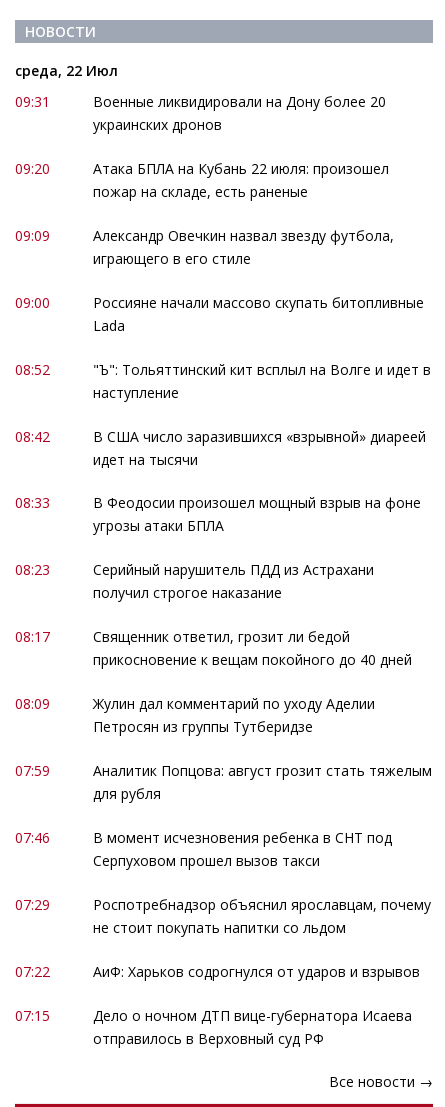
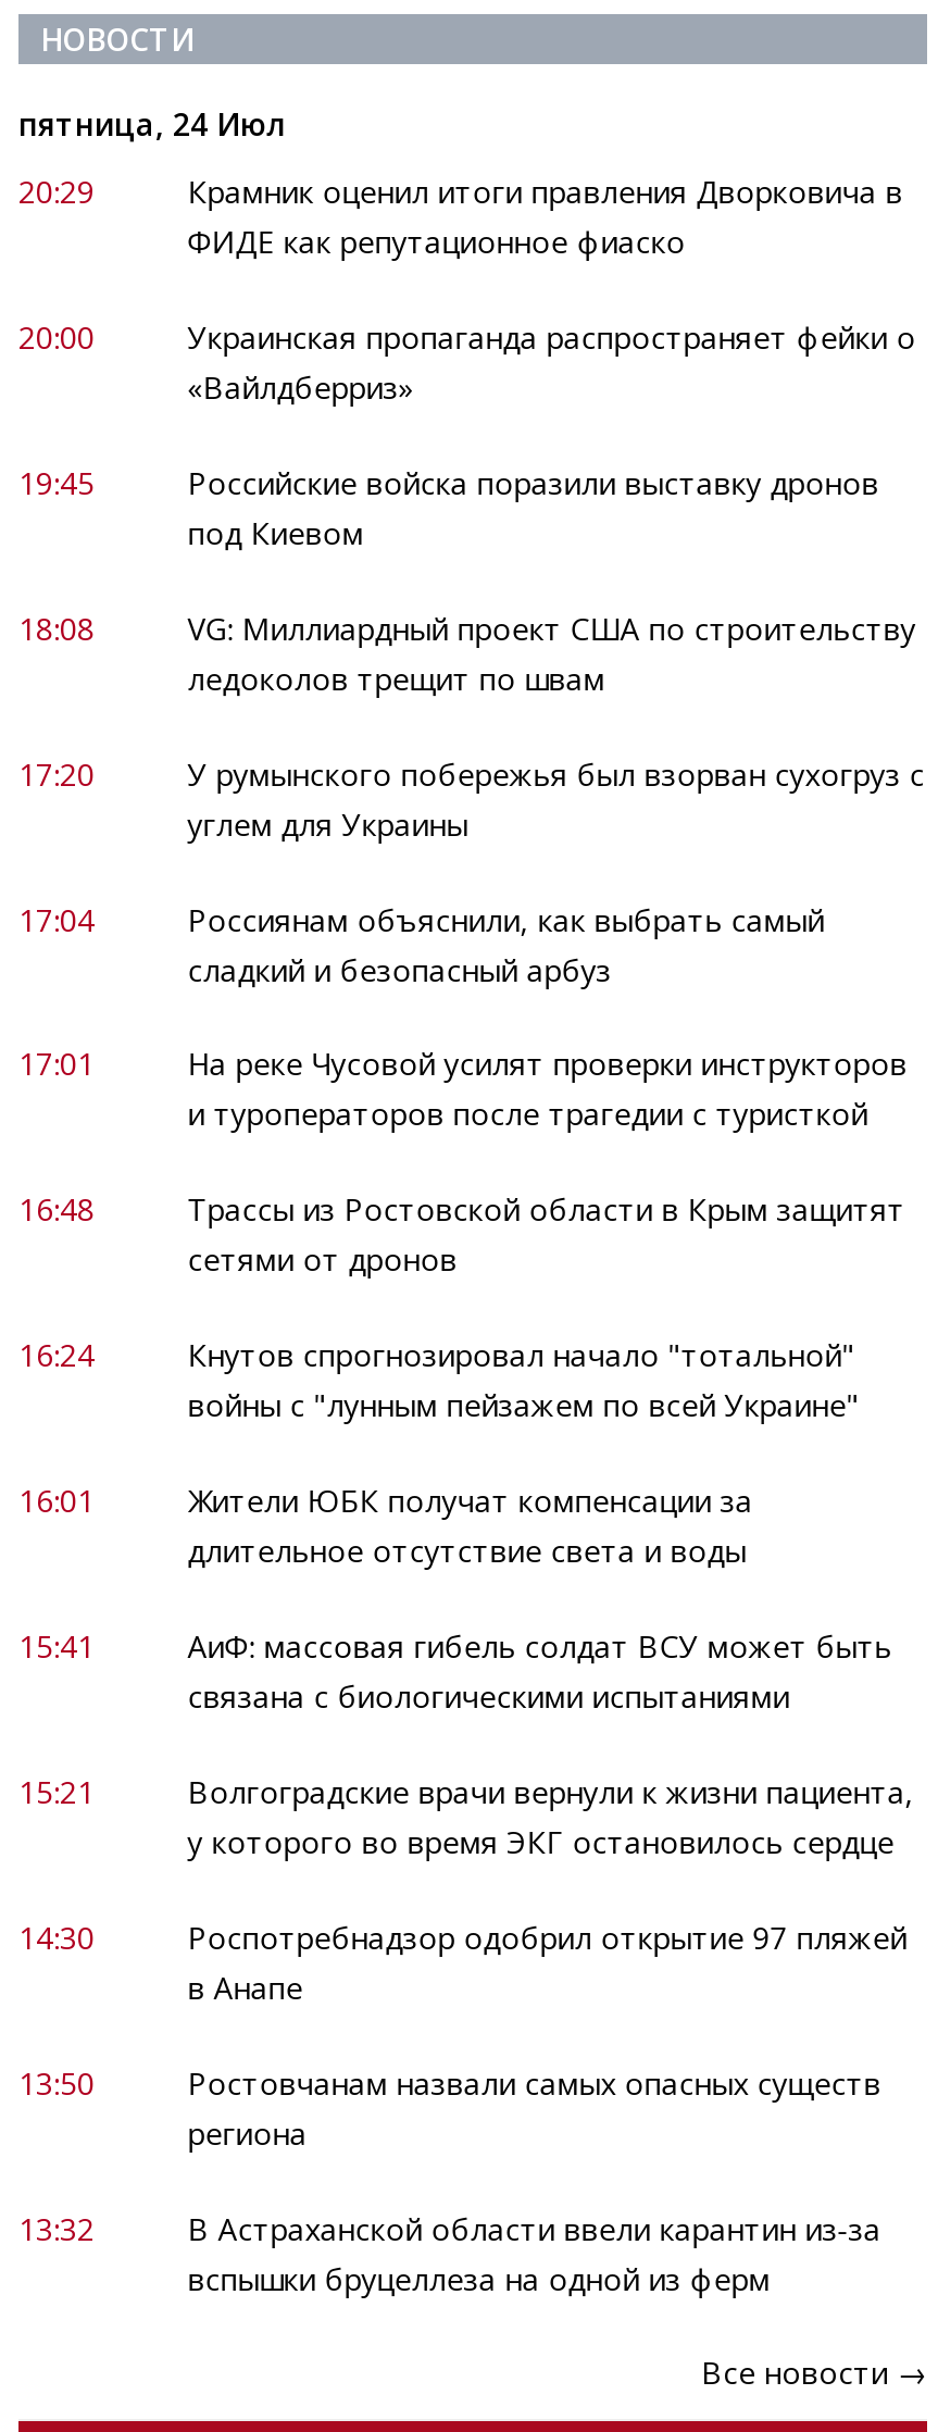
[15,61,118,80] среда, 22 Июл -> [18,103,286,145] пятница, 24 Июл
[15,92,386,134] 09:31 | Военные ликвидировали на Дону более 20 | украинских дронов -> [18,171,903,262] 20:29 | Крамник оценил итоги правления Дворковича в | ФИДЕ как репутационное фиаско
[15,159,389,201] 09:20 | Атака БПЛА на Кубань 22 июля: произошел | пожар на складе, есть раненые -> [18,316,916,407] 20:00 | Украинская пропаганда распространяет фейки о | «Вайлдберриз»
[15,226,394,268] 09:09 | Александр Овечкин назвал звезду футбола, | играющего в его стиле -> [18,462,879,553] 19:45 | Российские войска поразили выставку дронов | под Киевом
[15,293,424,335] 09:00 | Россияне начали массово скупать битопливные | Lada -> [18,607,916,698] 18:08 | VG: Миллиардный проект США по строительству | ледоколов трещит по швам
[15,360,431,402] 08:52 | "Ъ": Тольяттинский кит всплыл на Волге и идет в | наступление -> [18,753,924,844] 17:20 | У румынского побережья был взорван сухогруз с | углем для Украины
[15,426,426,468] 08:42 | В США число заразившихся «взрывной» диареей | идет на тысячи -> [18,898,824,989] 17:04 | Россиянам объяснили, как выбрать самый | сладкий и безопасный арбуз
[15,493,421,535] 08:33 | В Феодосии произошел мощный взрыв на фоне | угрозы атаки БПЛА -> [18,1043,907,1135] 17:01 | На реке Чусовой усилят проверки инструкторов | и туроператоров после трагедии с туристкой
[15,560,374,602] 08:23 | Серийный нарушитель ПДД из Астрахани | получил строгое наказание -> [18,1189,905,1280] 16:48 | Трассы из Ростовской области в Крым защитят | сетями от дронов
[15,627,412,669] 08:17 | Священник ответил, грозит ли бедой | прикосновение к вещам покойного до 40 дней -> [18,1334,859,1426] 16:24 | Кнутов спрогнозировал начало "тотальной" | войны с "лунным пейзажем по всей Украине"
[15,694,375,736] 08:09 | Жулин дал комментарий по уходу Аделии | Петросян из группы Тутберидзе -> [18,1480,753,1571] 16:01 | Жители ЮБК получат компенсации за | длительное отсутствие света и воды
[15,761,432,803] 07:59 | Аналитик Попцова: август грозит стать тяжелым | для рубля -> [18,1625,892,1717] 15:41 | АиФ: массовая гибель солдат ВСУ может быть | связана с биологическими испытаниями
[15,828,392,870] 07:46 | В момент исчезновения ребенка в СНТ под | Серпуховом прошел вызов такси -> [18,1771,913,1862] 15:21 | Волгоградские врачи вернули к жизни пациента, | у которого во время ЭКГ остановилось сердце
[15,895,431,937] 07:29 | Роспотребнадзор объяснил ярославцам, почему | не стоит покупать напитки со льдом -> [18,1916,907,2007] 14:30 | Роспотребнадзор одобрил открытие 97 пляжей | в Анапе
[15,962,420,981] 07:22 | АиФ: Харьков содрогнулся от ударов и взрывов -> [18,2061,881,2153] 13:50 | Ростовчанам назвали самых опасных существ | региона
[15,1005,412,1047] 07:15 | Дело о ночном ДТП вице-губернатора Исаева | отправилось в Верховный суд РФ -> [18,2207,881,2298] 13:32 | В Астраханской области ввели карантин из-за | вспышки бруцеллеза на одной из ферм

